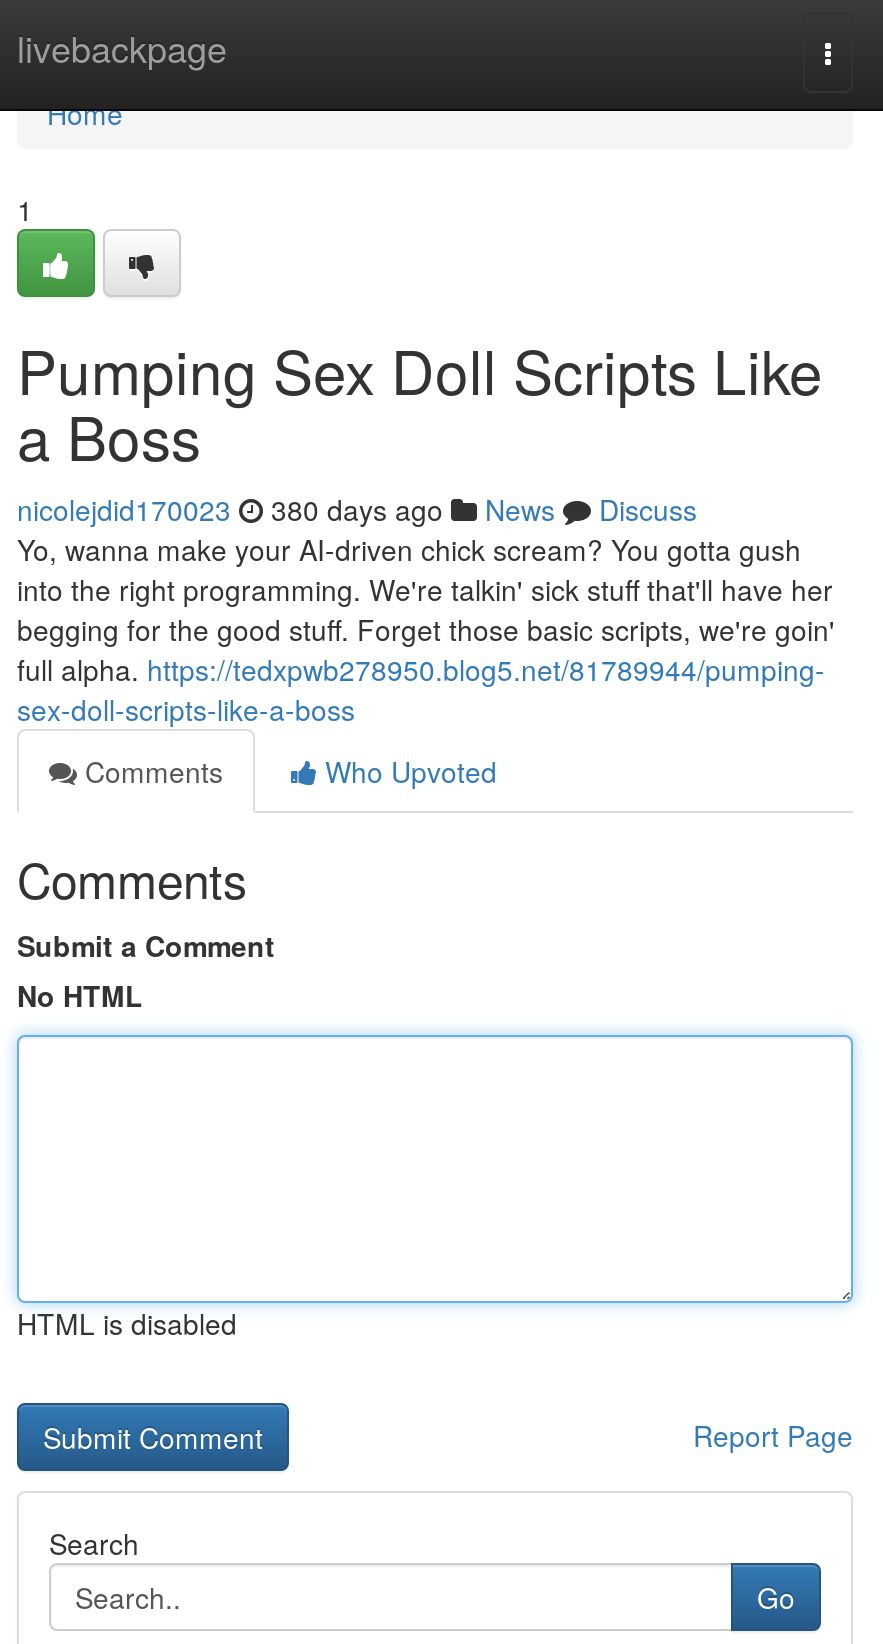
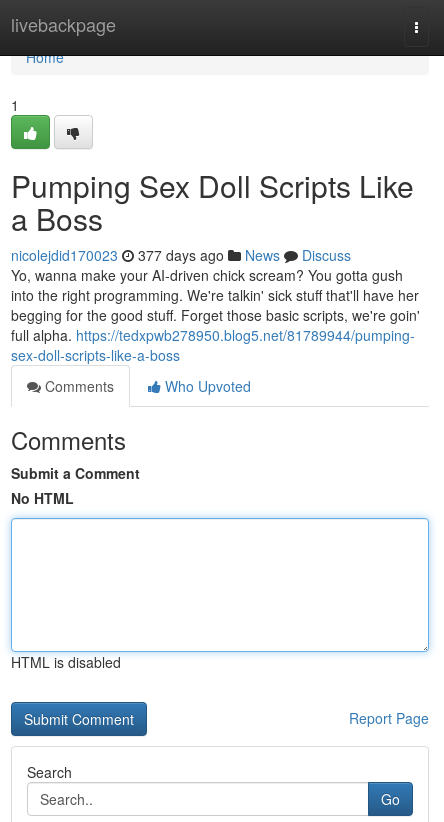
[17,489,697,529] nicolejdid170023 380 days ago News Discuss -> [11,245,351,265] nicolejdid170023 377 days ago News Discuss

